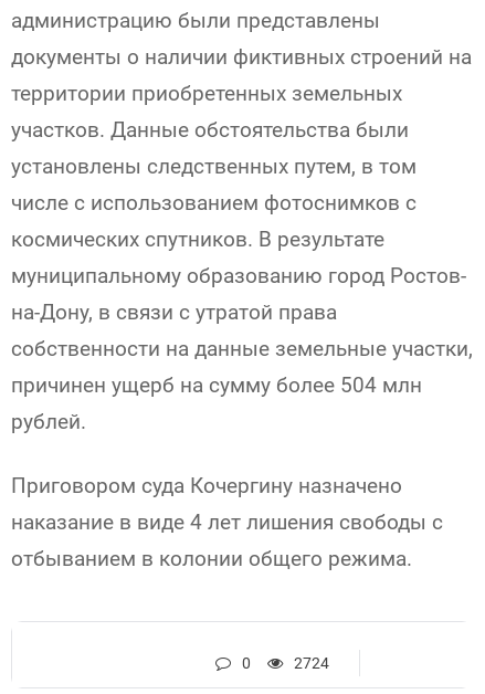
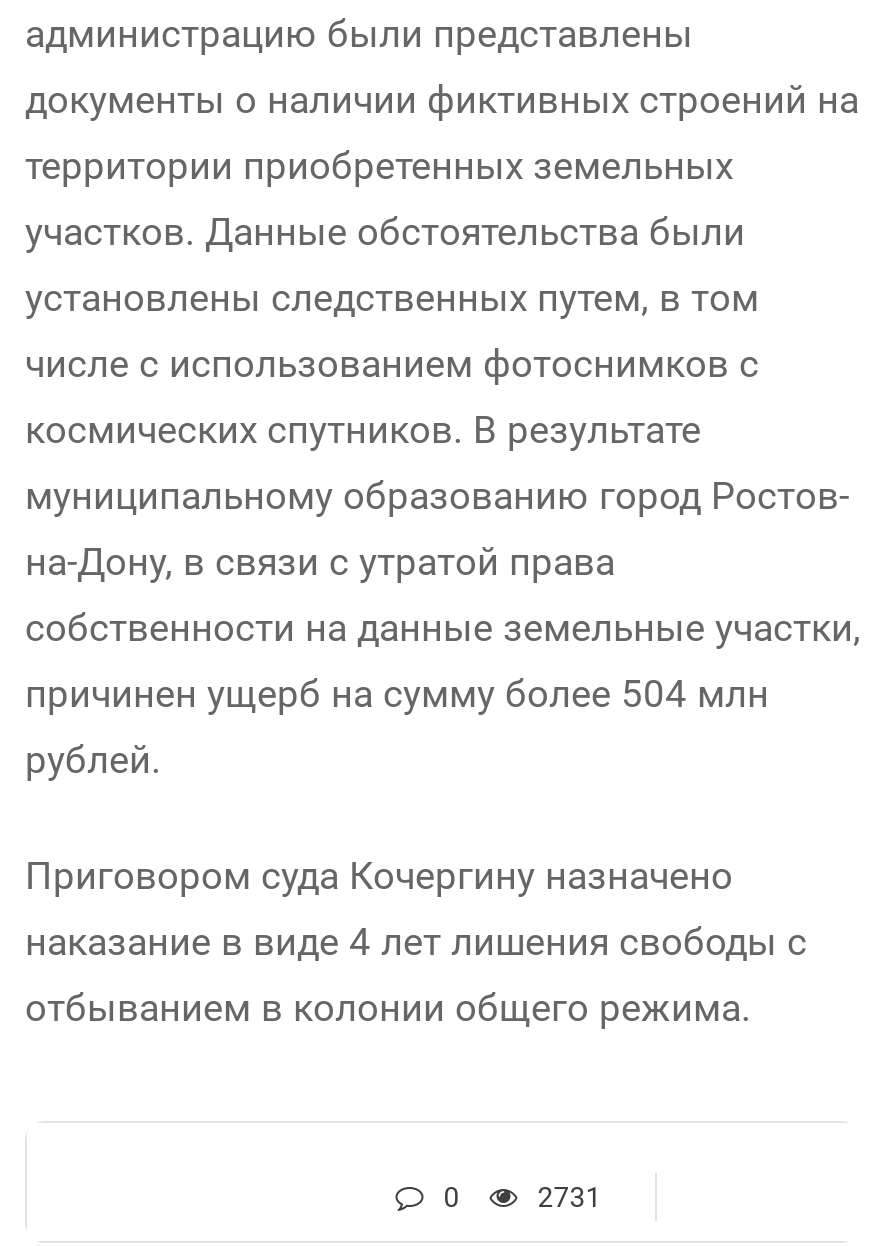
[294,654,329,672] 2724 -> [537,1181,601,1213] 2731

